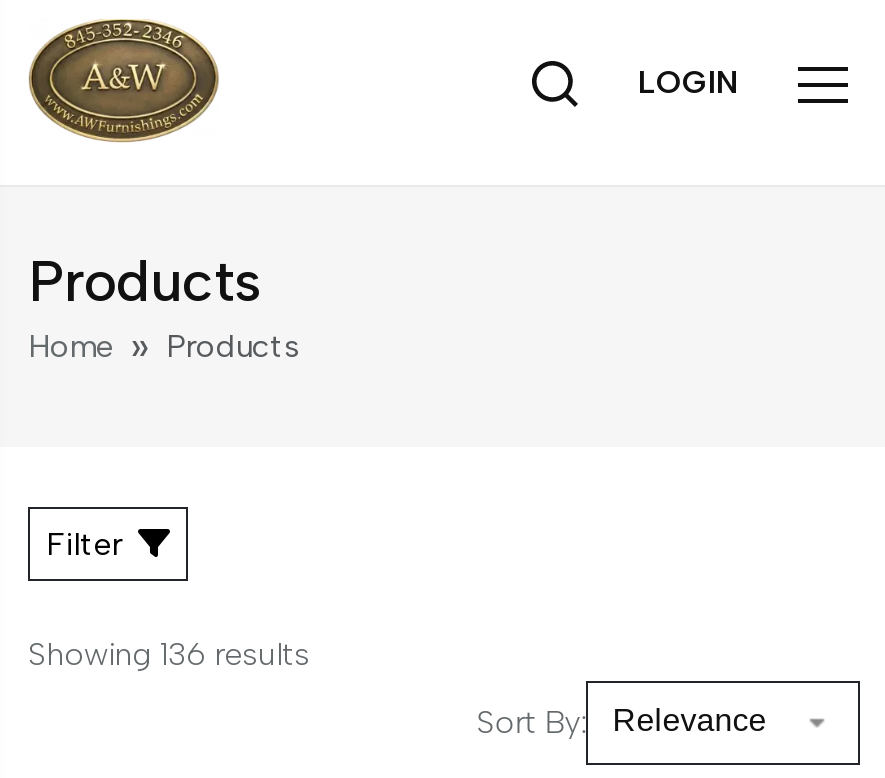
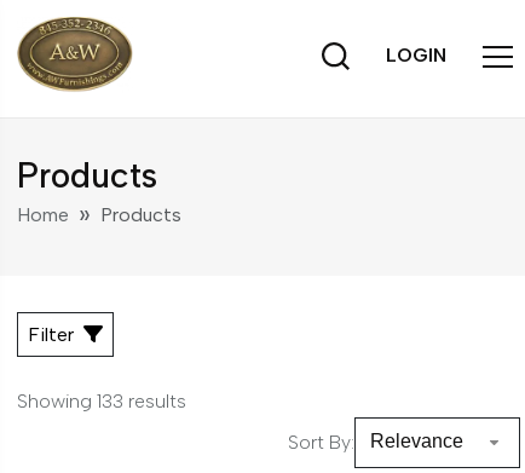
[28,635,310,673] Showing 136 results -> [17,390,186,413] Showing 133 results

